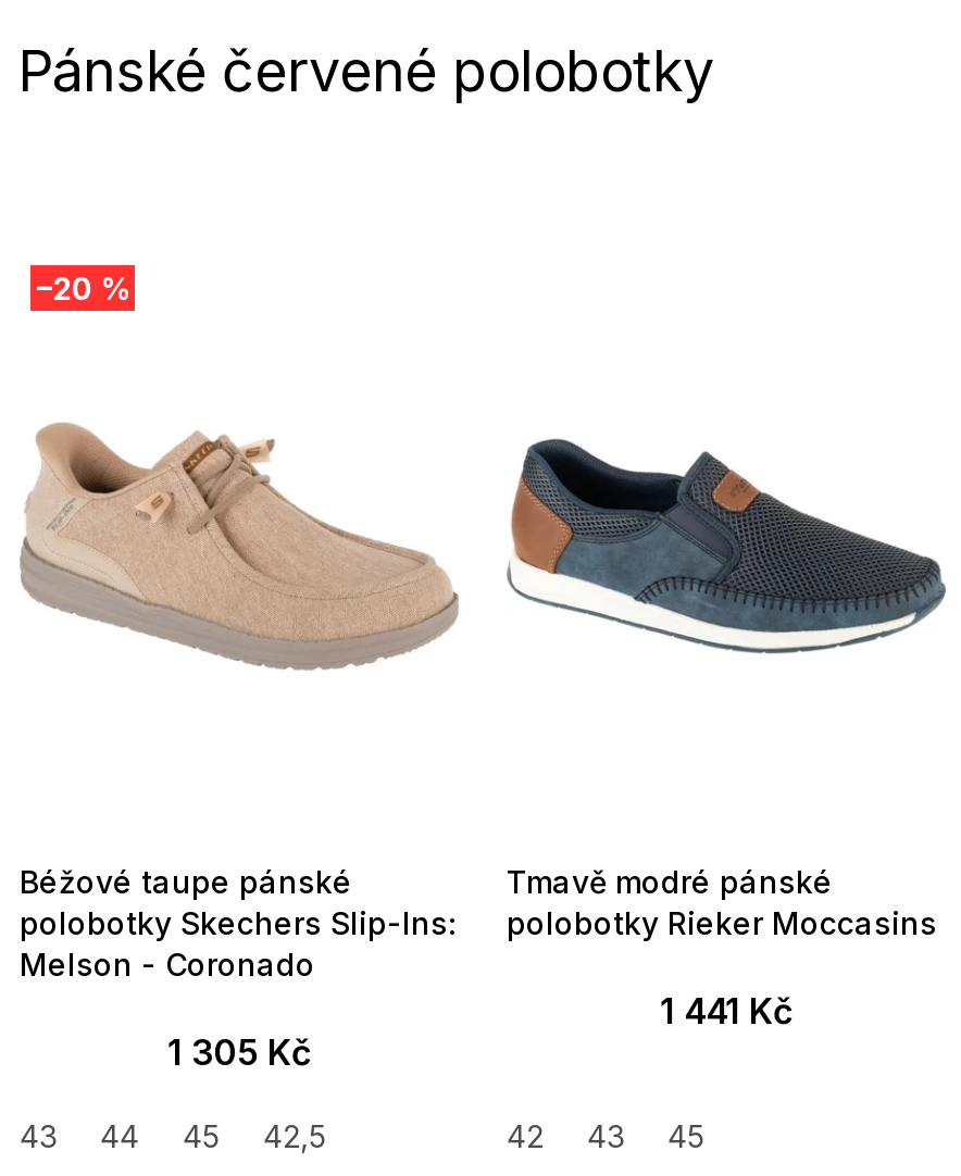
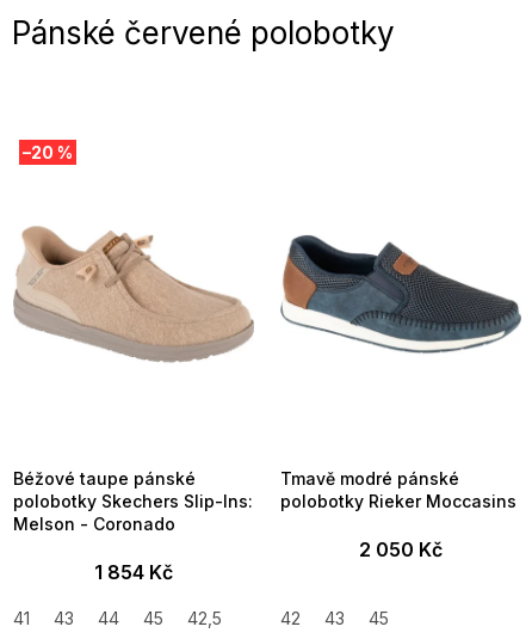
[660,989,792,1033] 1 441 Kč -> [359,538,443,561] 2 050 Kč
[167,1031,311,1074] 1 305 Kč -> [13,560,173,628] 1 854 Kč | 41

